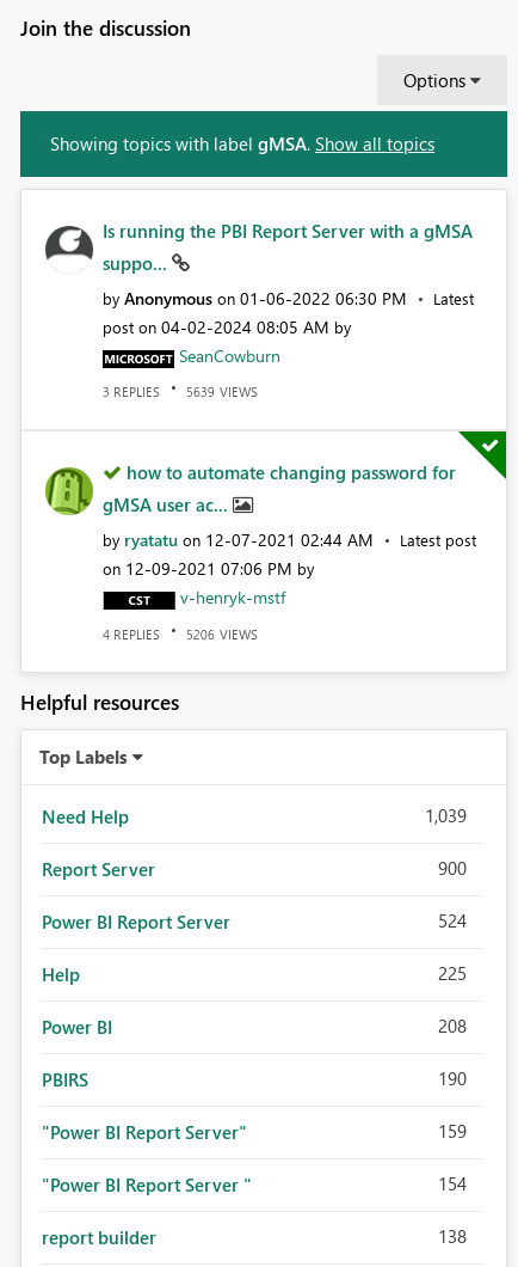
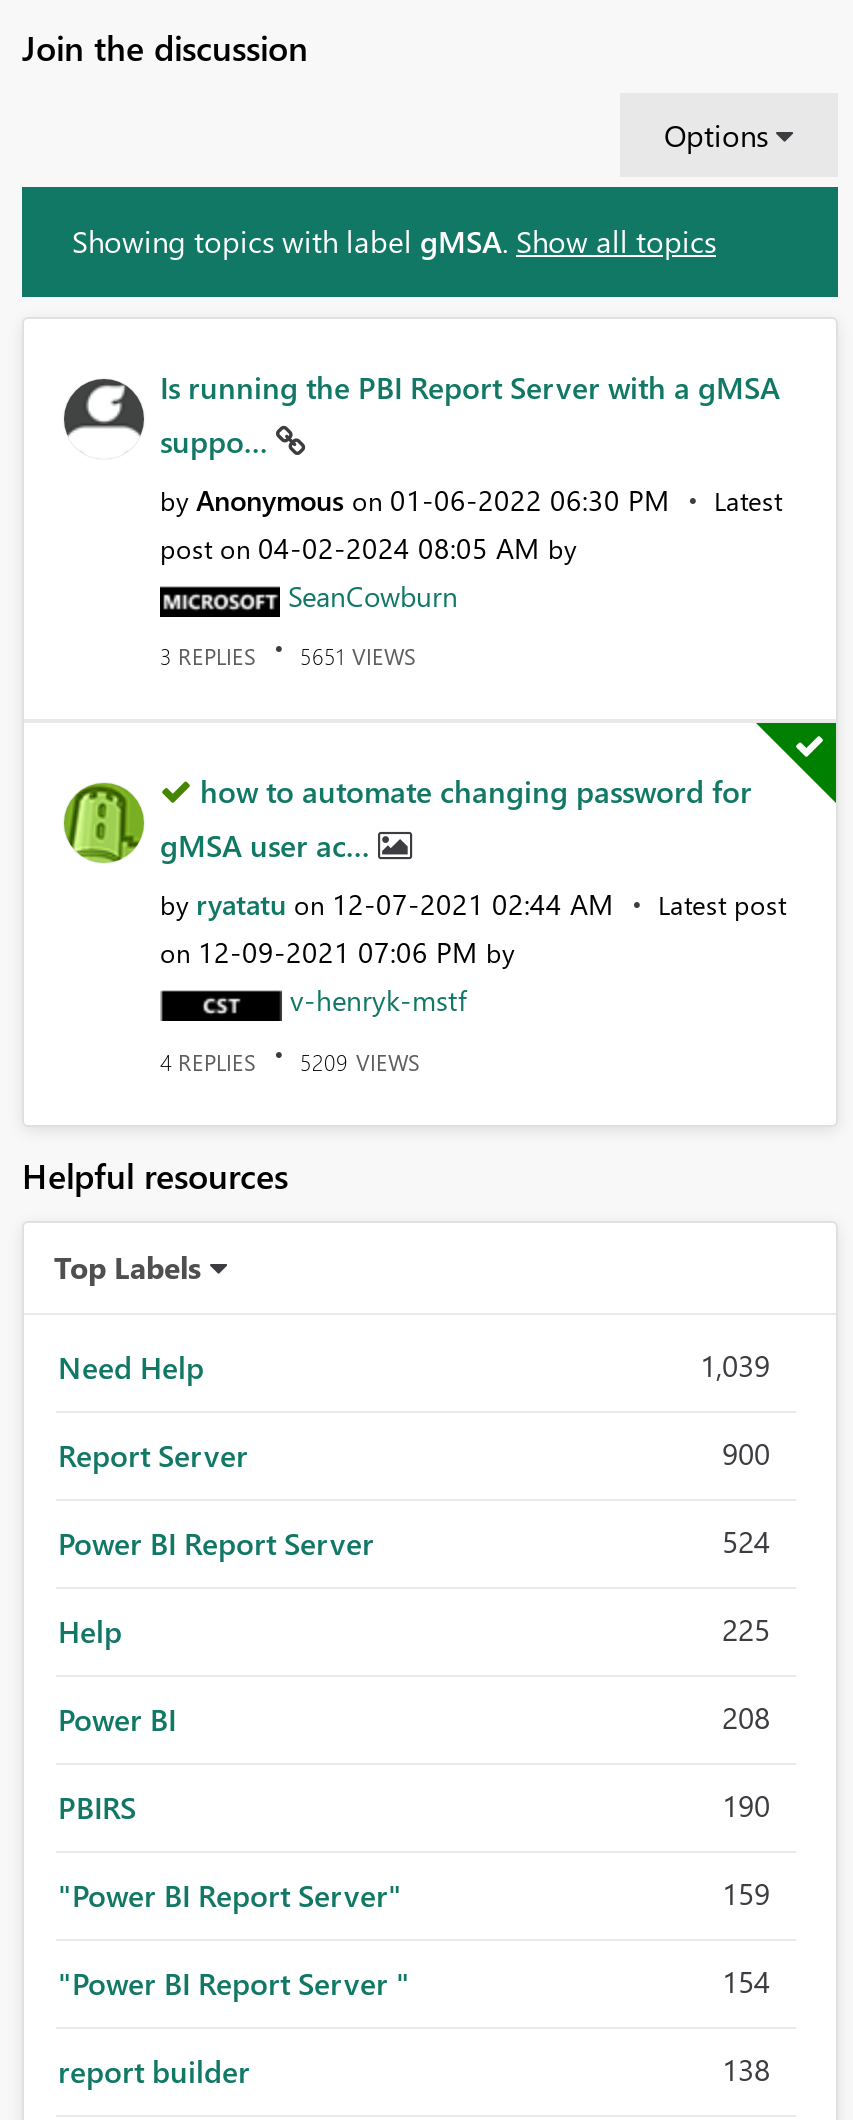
[103,383,258,401] 3 REPLIES 5639 VIEWS -> [160,641,416,671] 3 REPLIES 5651 VIEWS
[103,625,258,643] 4 REPLIES 5206 VIEWS -> [160,1047,420,1077] 4 REPLIES 5209 VIEWS

